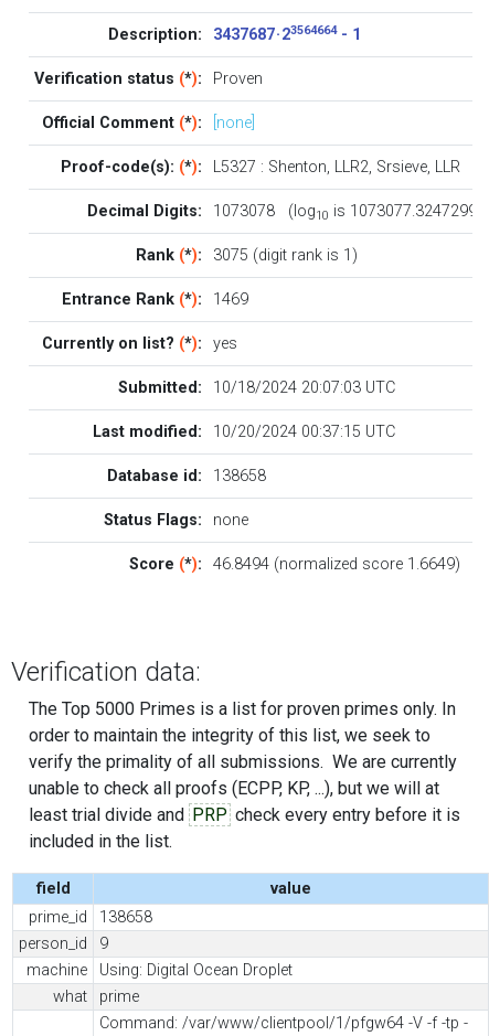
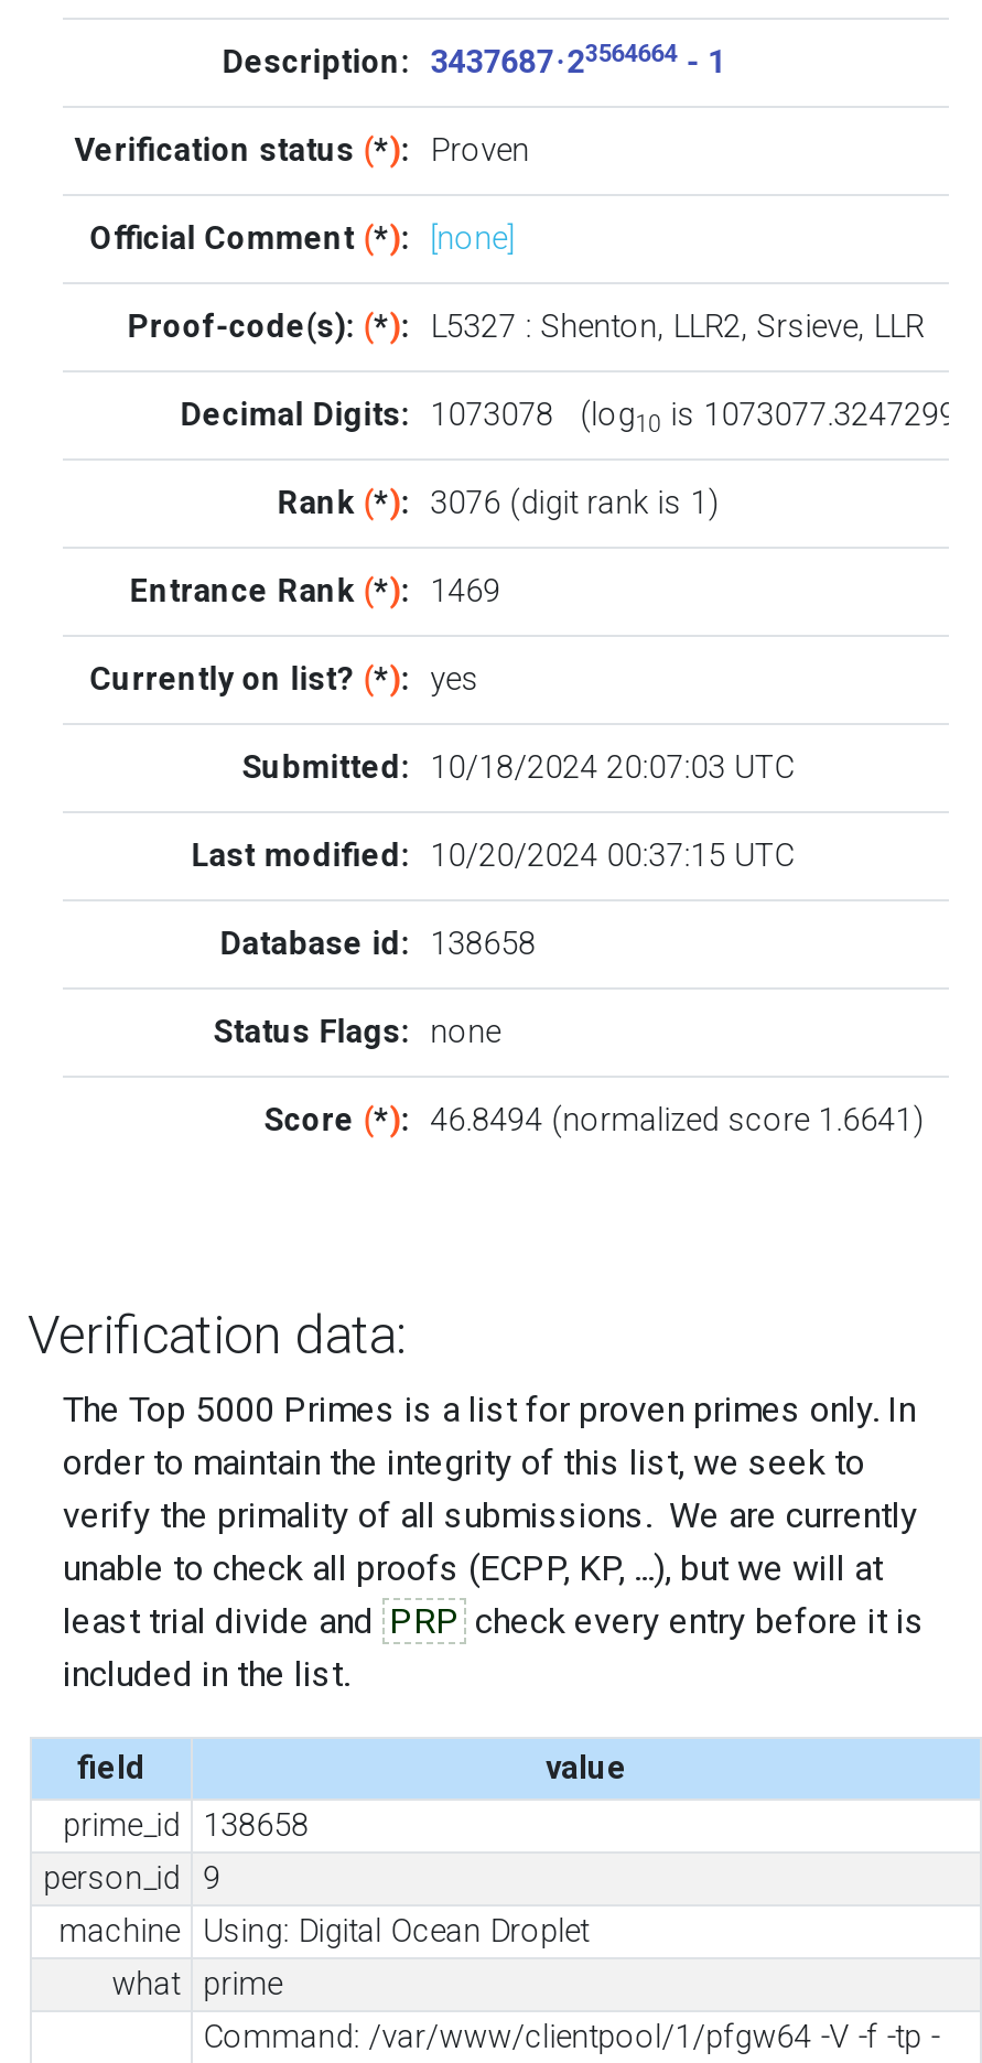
[136,246,357,265] Rank (*): 3075 (digit rank is 1) -> [277,485,719,522] Rank (*): 3076 (digit rank is 1)
[129,555,460,574] Score (*): 46.8494 (normalized score 1.6649) -> [264,1102,924,1139] Score (*): 46.8494 (normalized score 1.6641)

